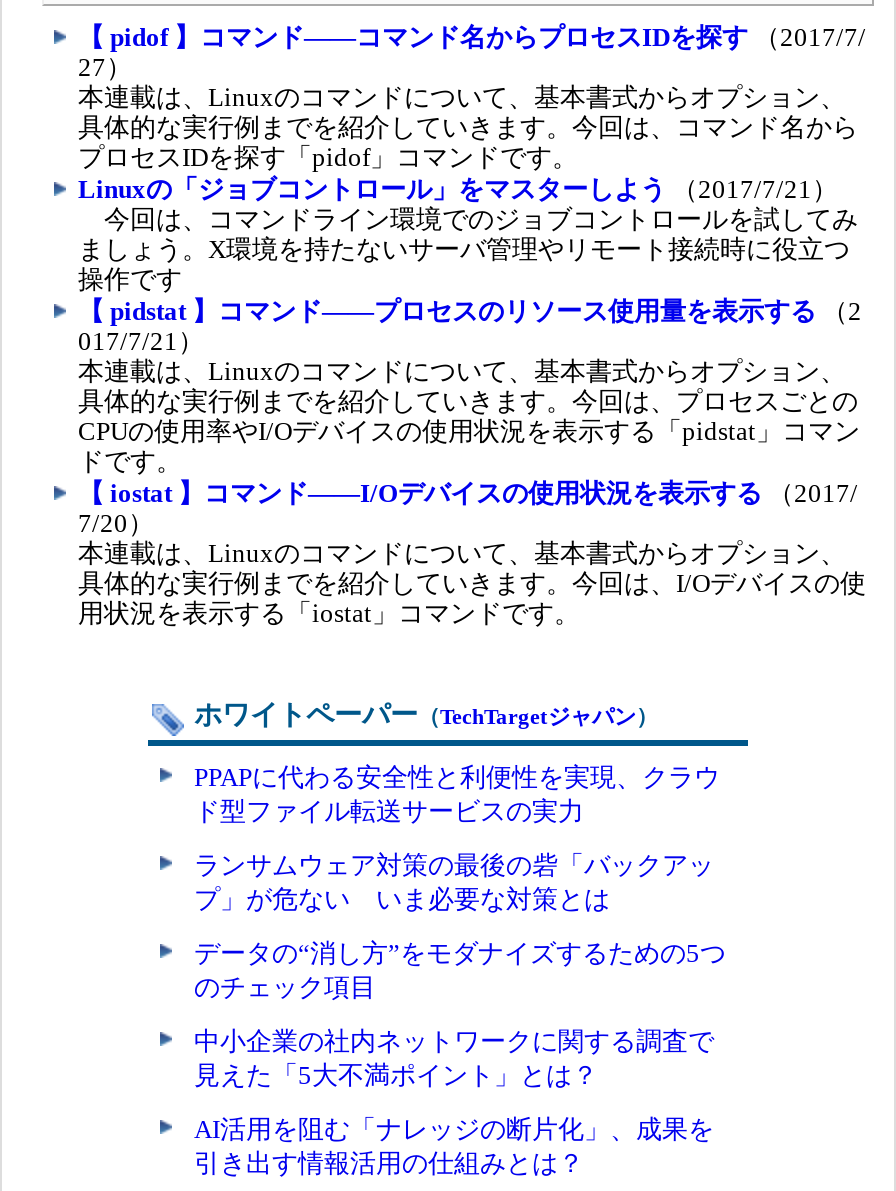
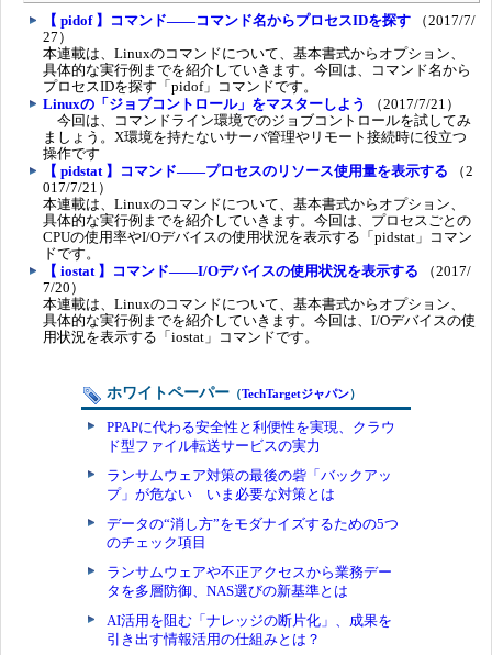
[194,1026,714,1090] 中小企業の社内ネットワークに関する調査で | 見えた「5大不満ポイント」とは？ -> [107,564,392,599] ランサムウェアや不正アクセスから業務デー | タを多層防御、NAS選びの新基準とは

